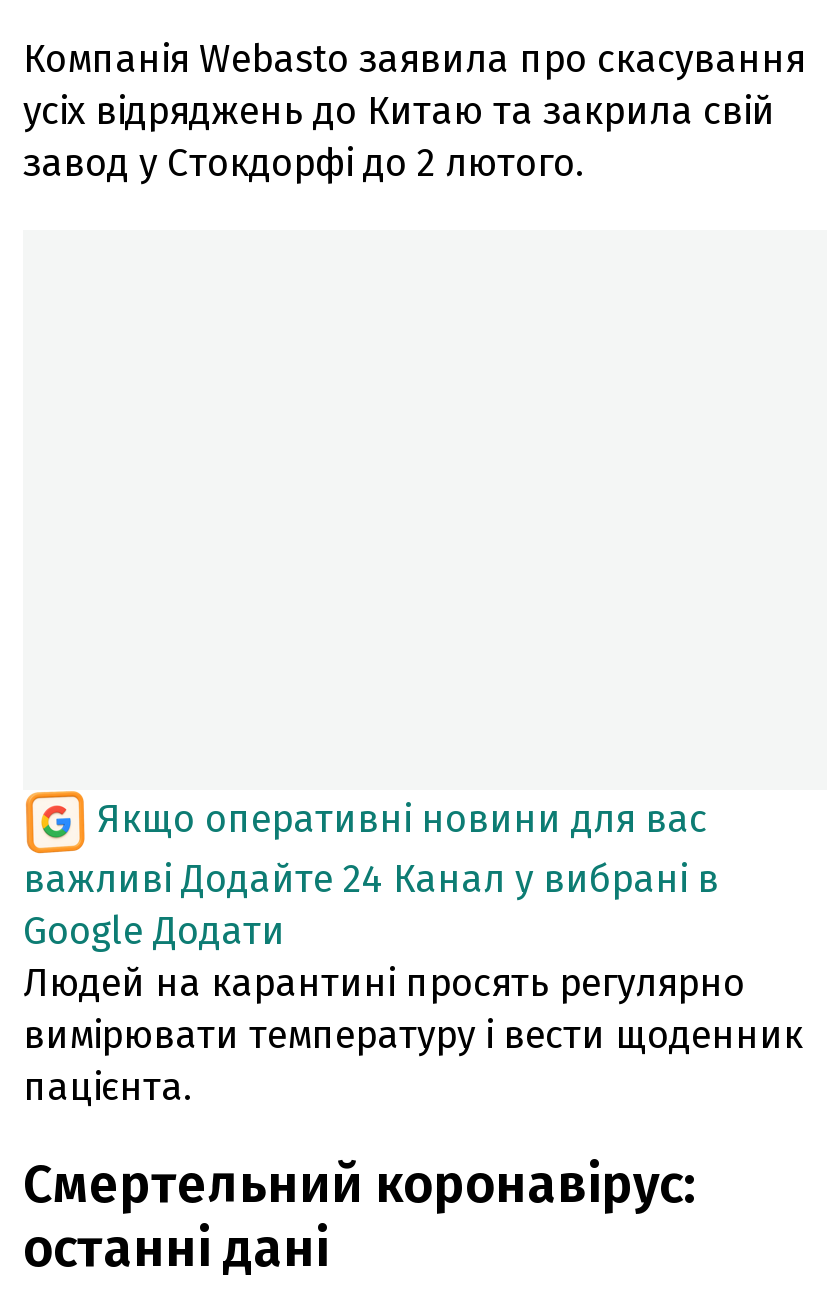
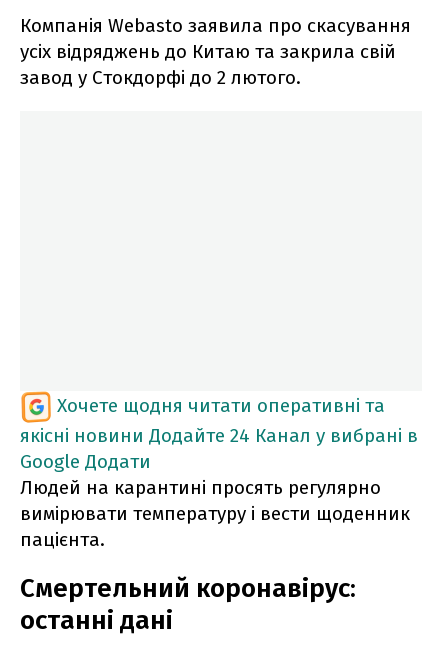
[23,795,719,901] Якщо оперативні новини для вас | важливі Додайте 24 Канал у вибрані в -> [20,394,418,447] Хочете щодня читати оперативні та | якісні новини Додайте 24 Канал у вибрані в

